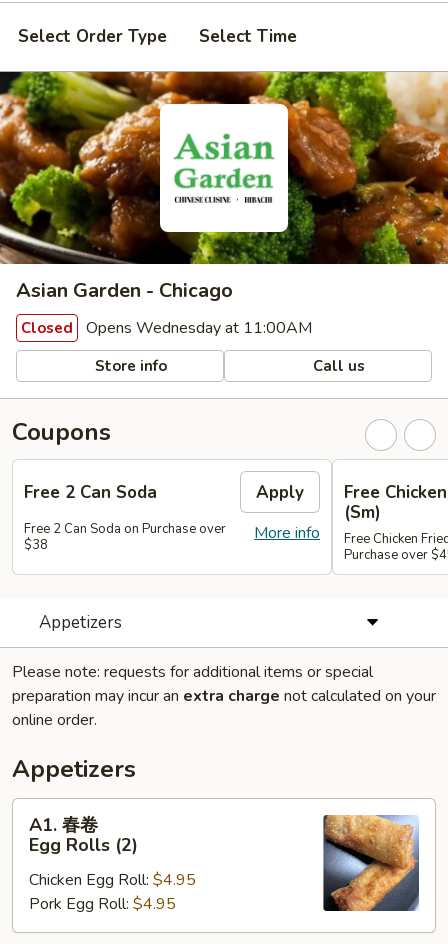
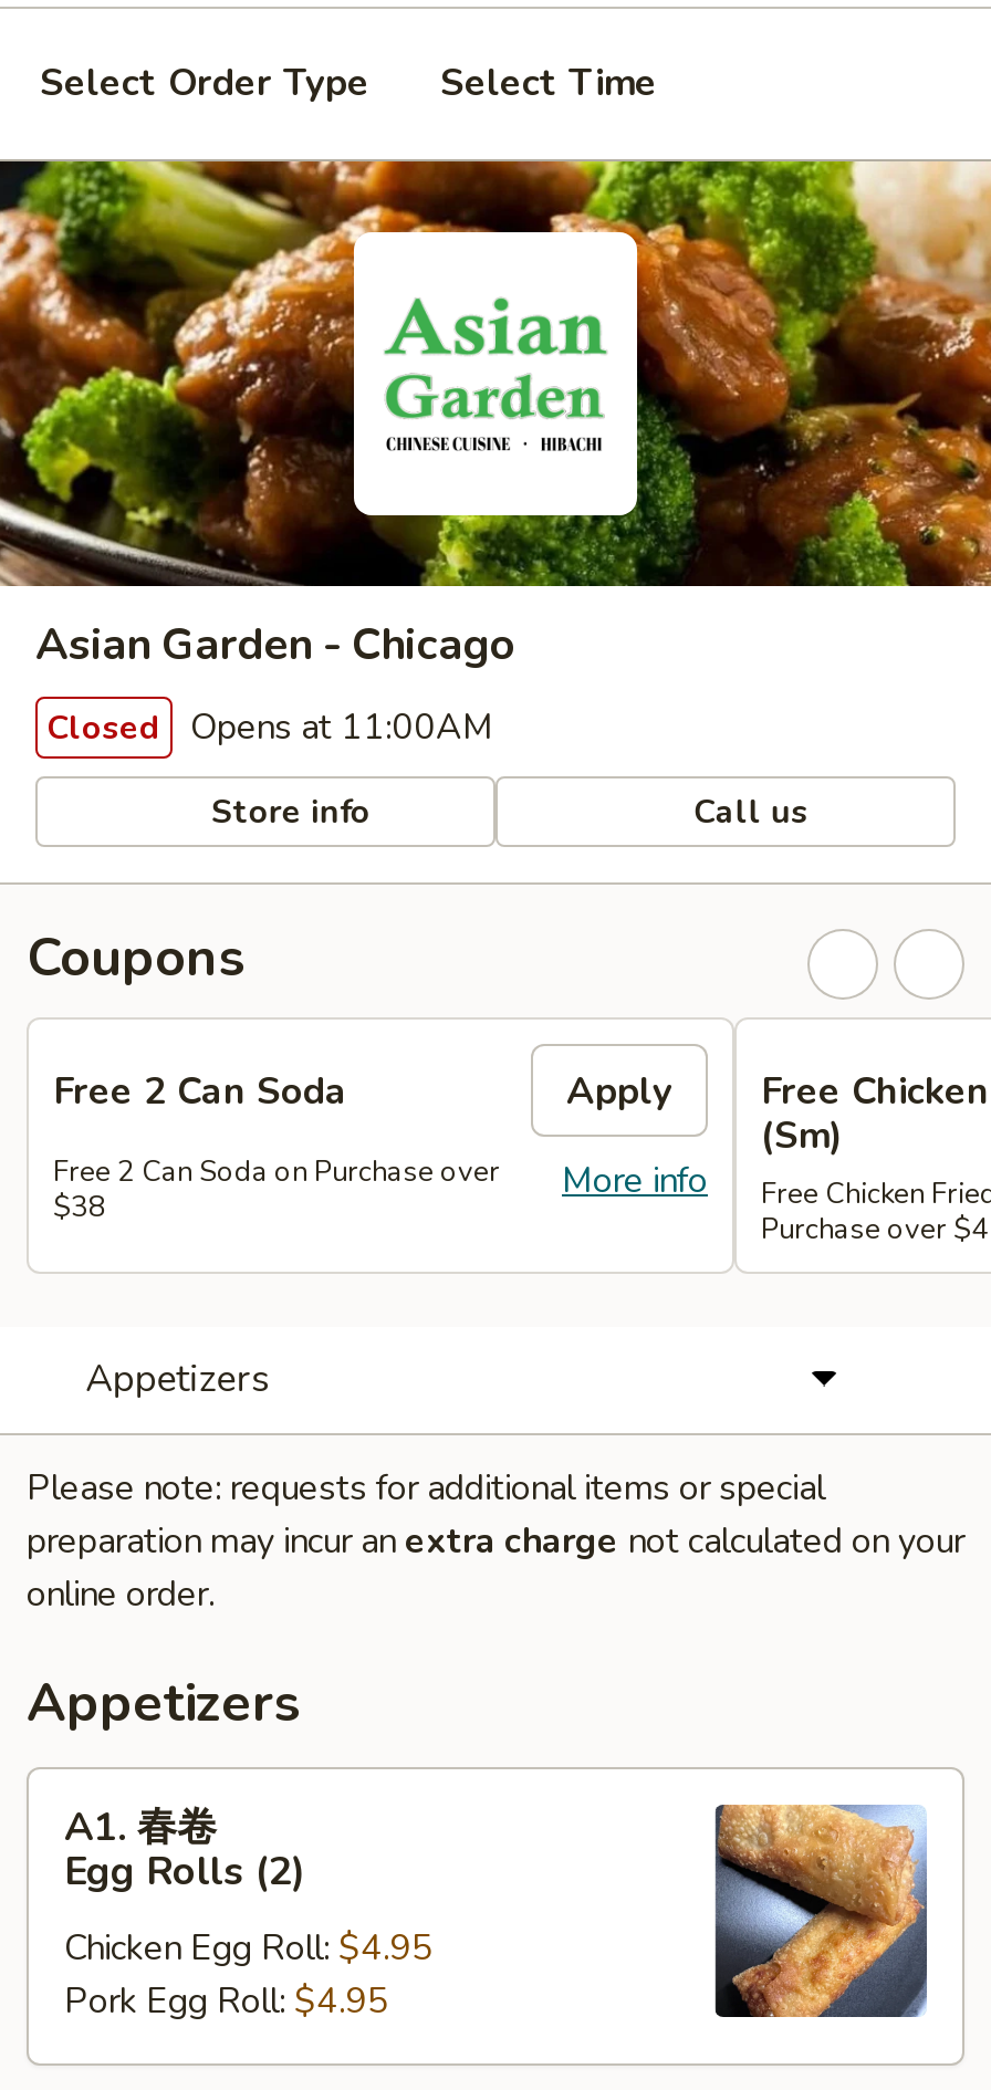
[21,317,312,339] Closed Opens Wednesday at 11:00AM -> [46,703,493,752] Closed Opens at 11:00AM

